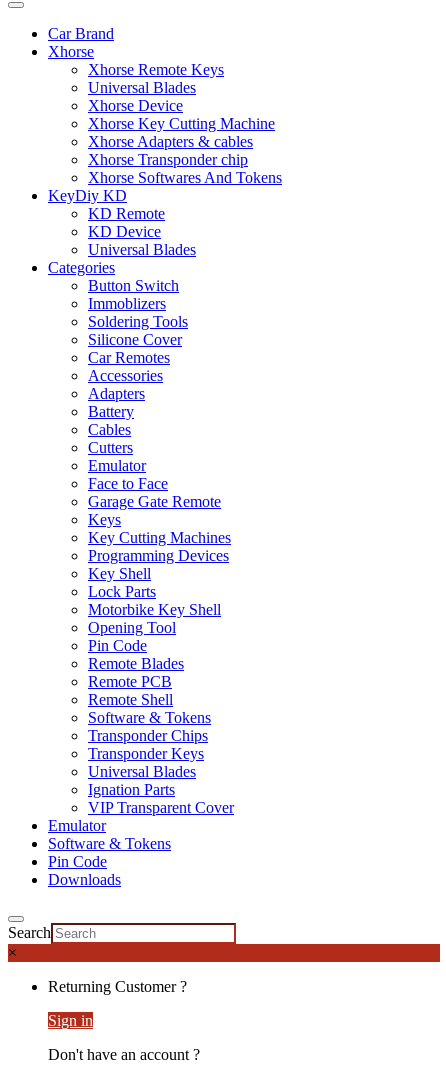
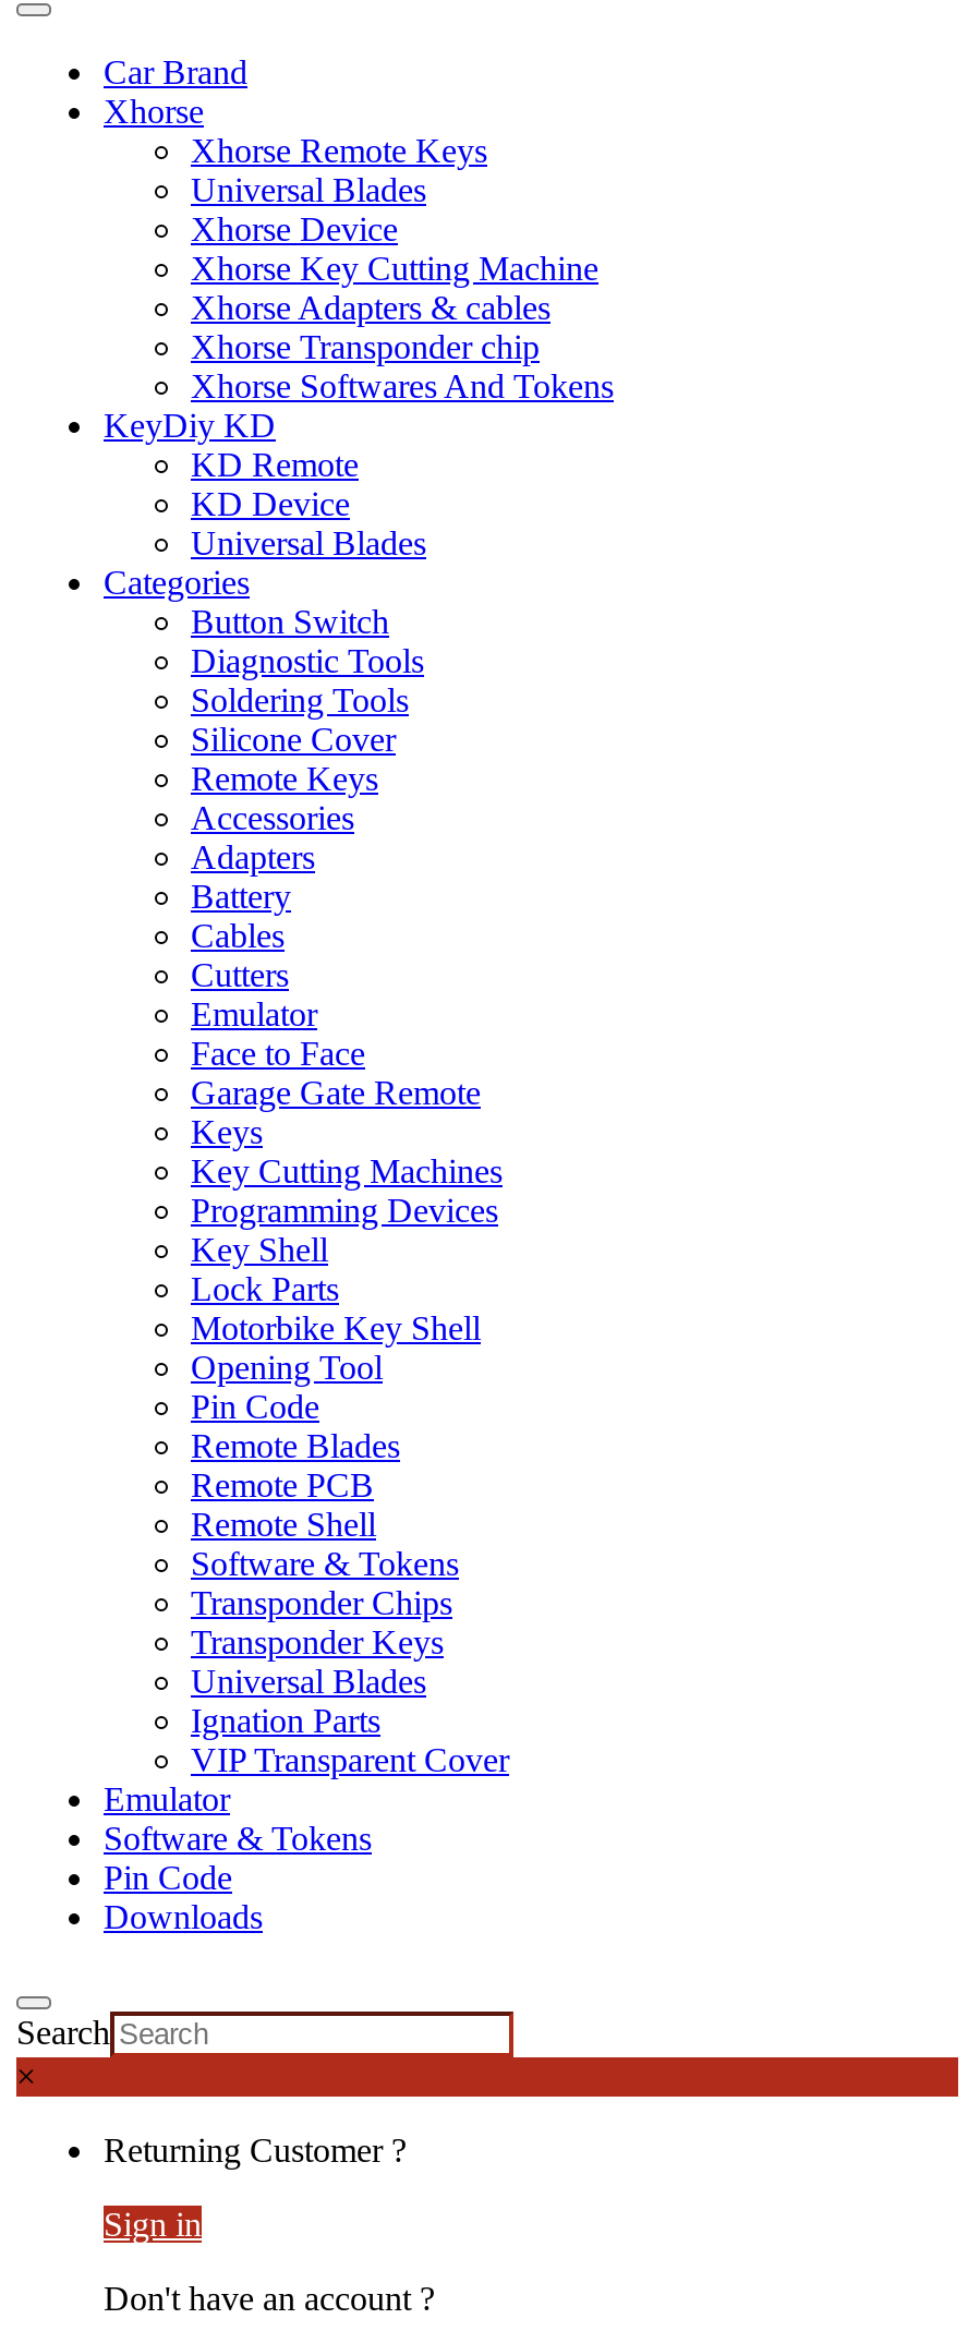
[88,295,166,312] Immoblizers -> [191,642,424,679] Diagnostic Tools
[88,349,170,366] Car Remotes -> [191,760,378,797] Remote Keys

